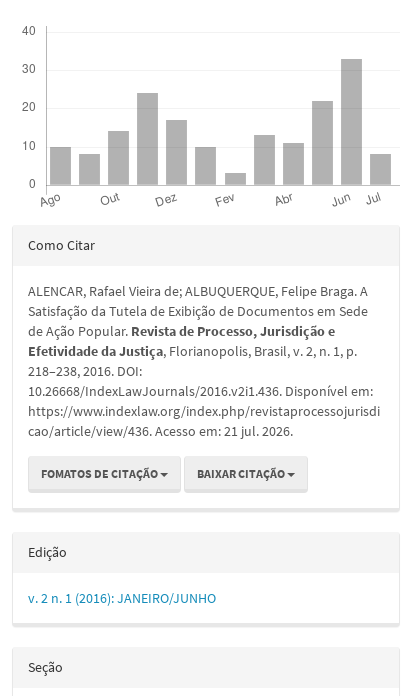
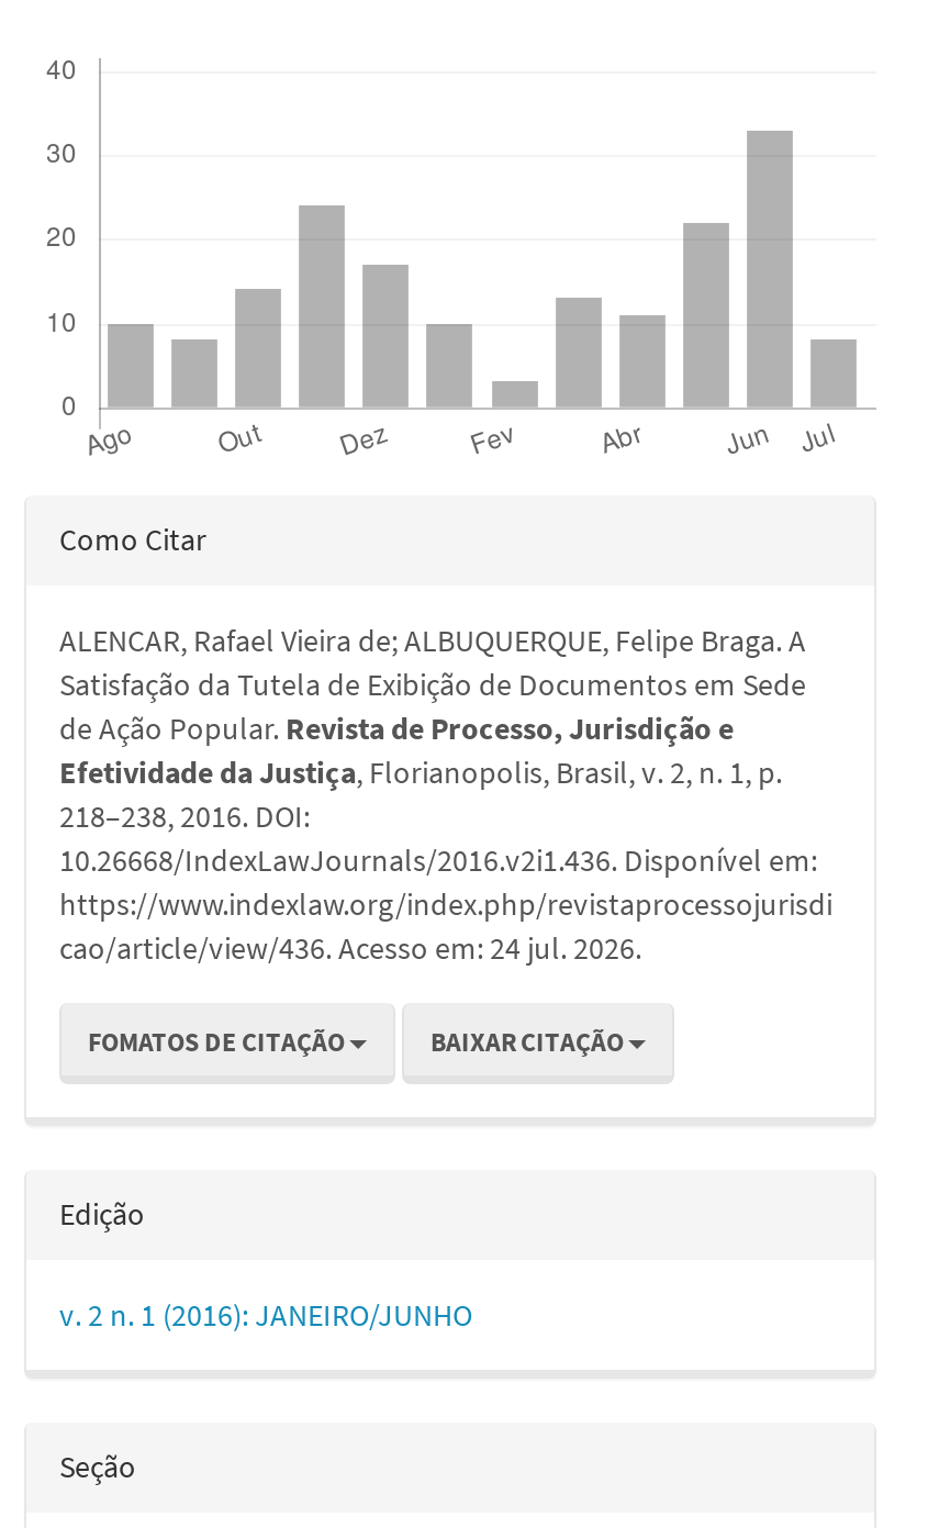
[28,421,293,439] cao/article/view/436. Acesso em: 21 jul. 2026. -> [59,927,641,967] cao/article/view/436. Acesso em: 24 jul. 2026.

